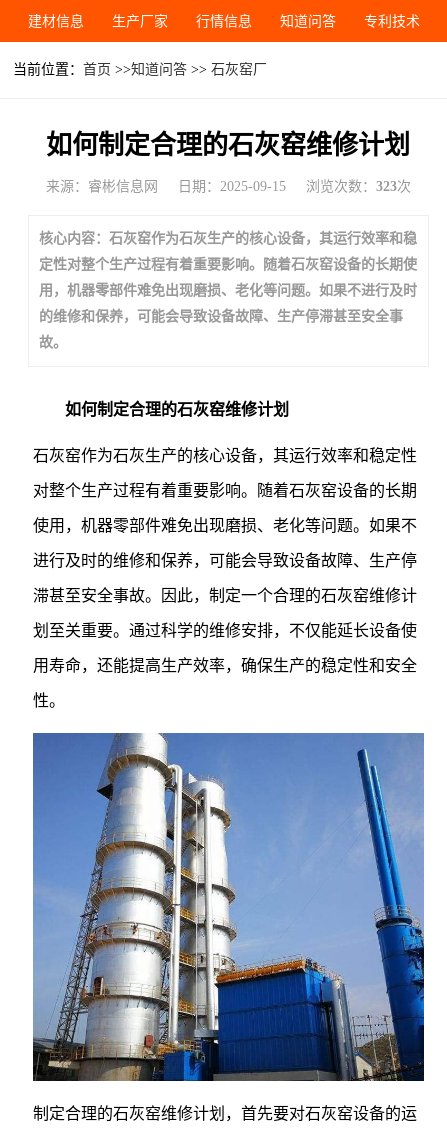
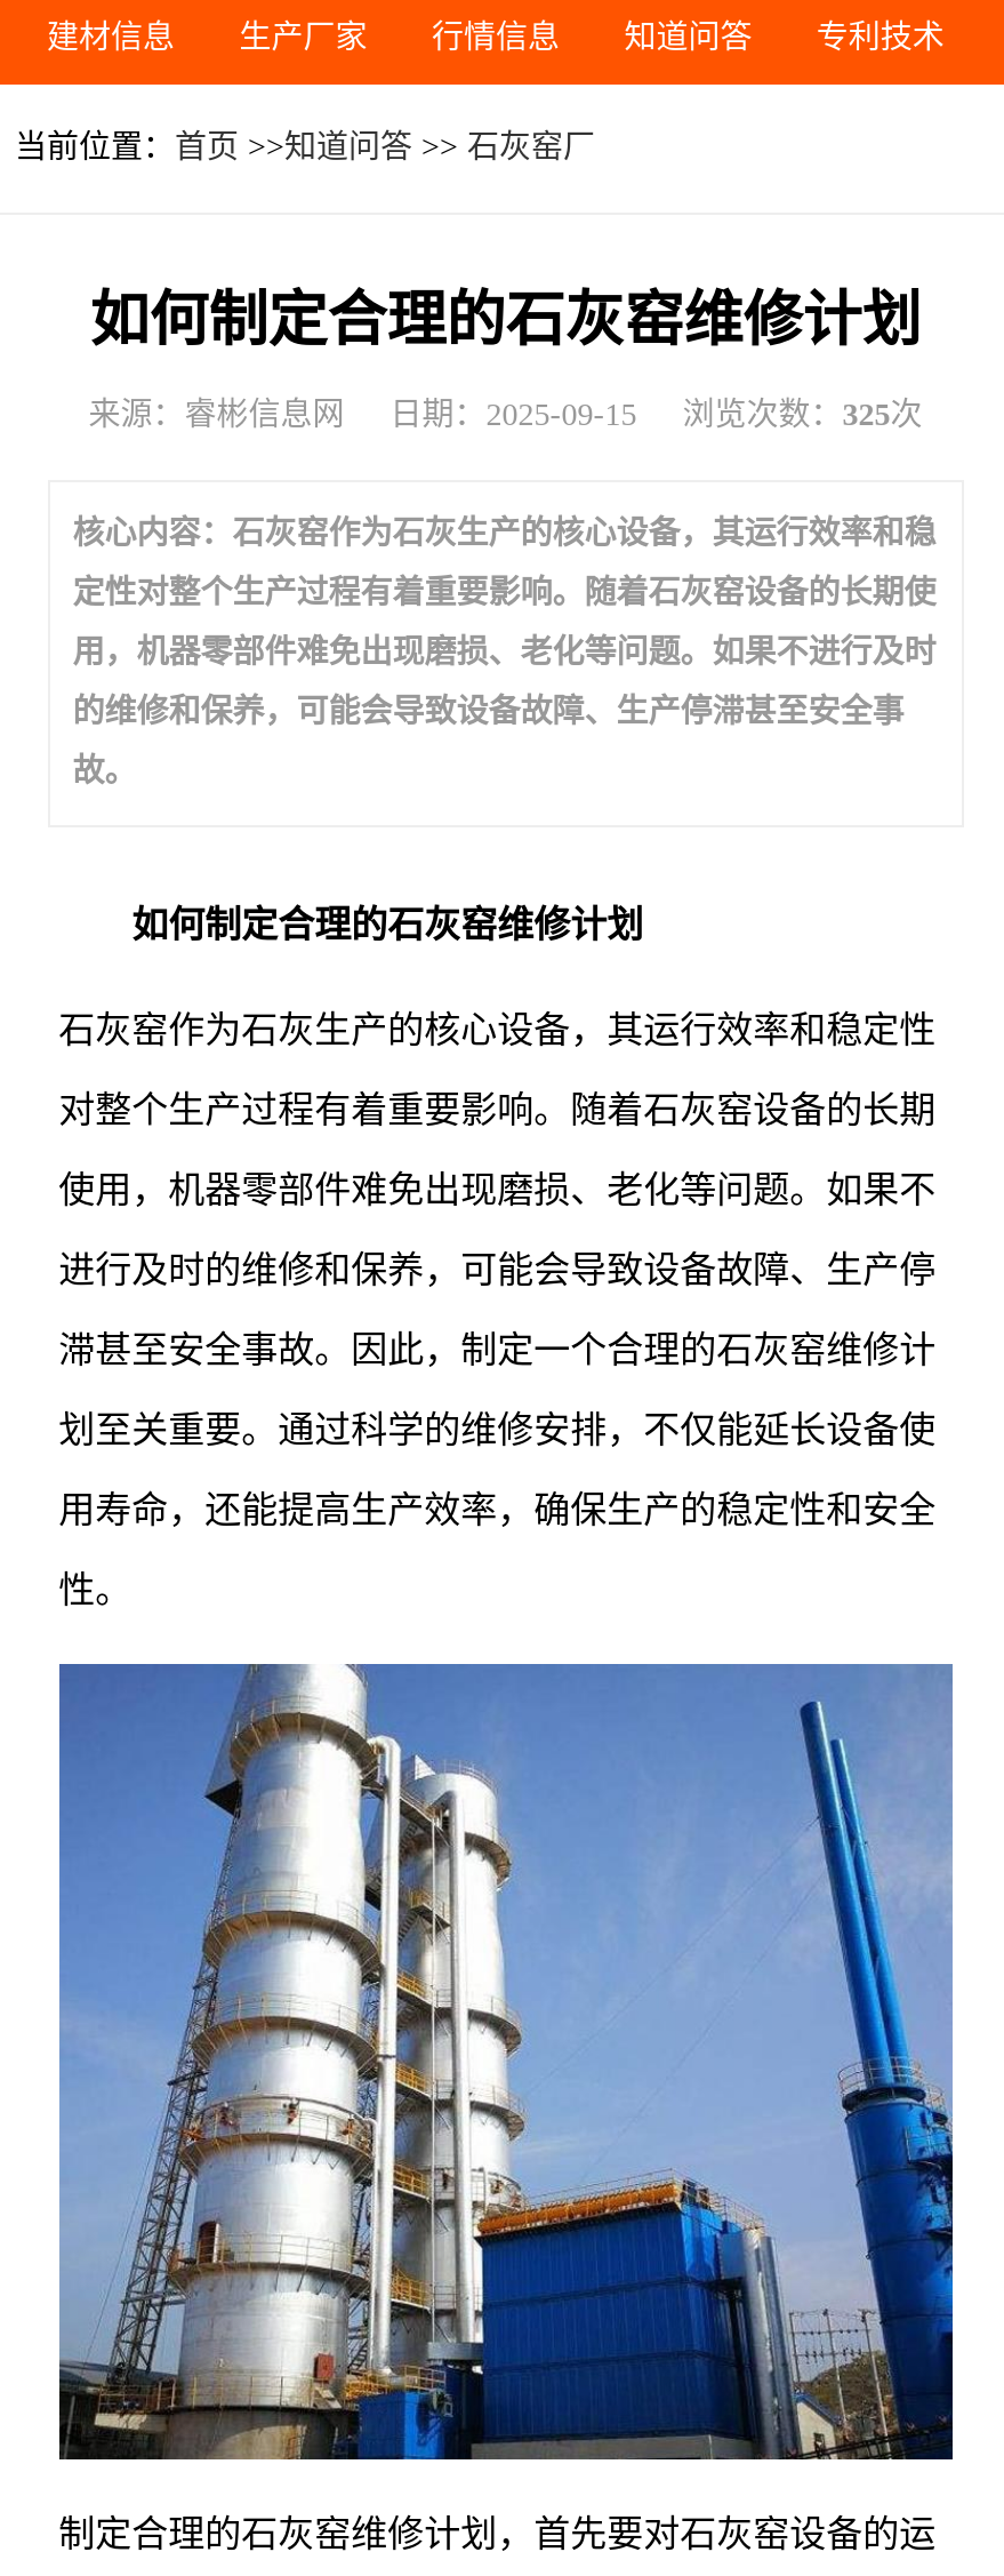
[46,179,411,194] 来源：睿彬信息网 日期：2025-09-15 浏览次数：323次 -> [88,397,922,432] 来源：睿彬信息网 日期：2025-09-15 浏览次数：325次

